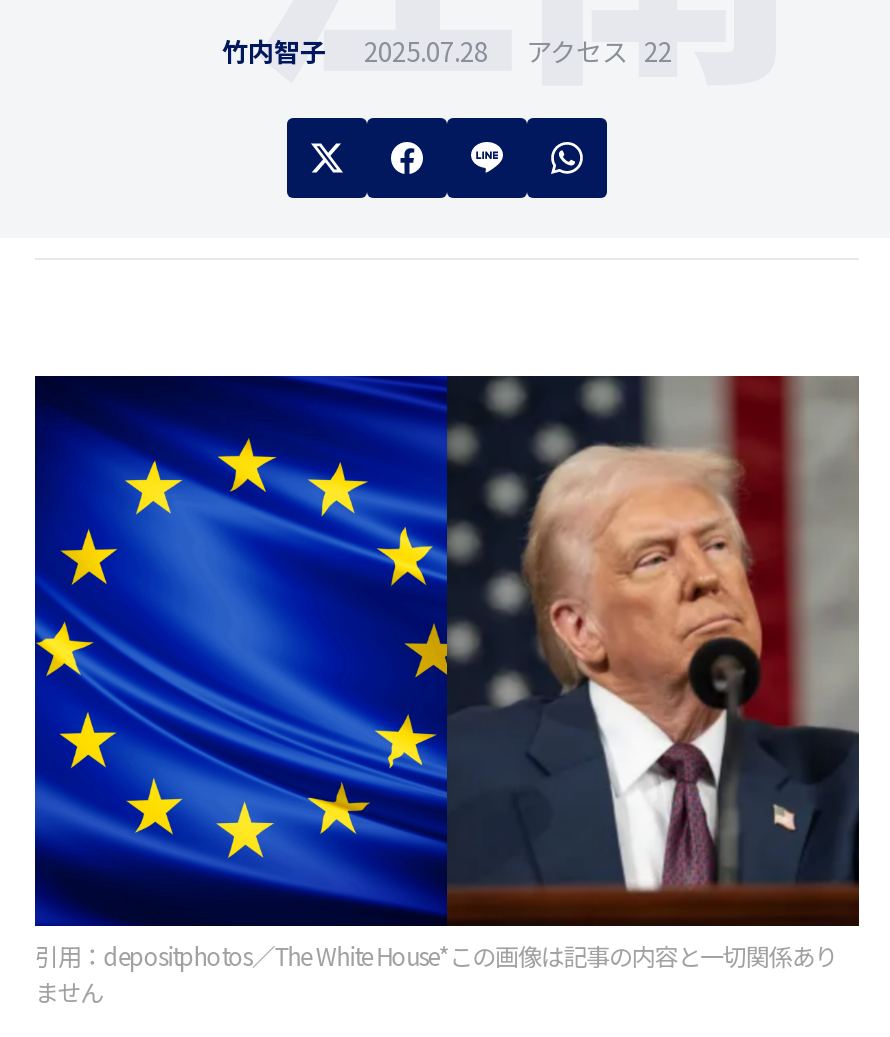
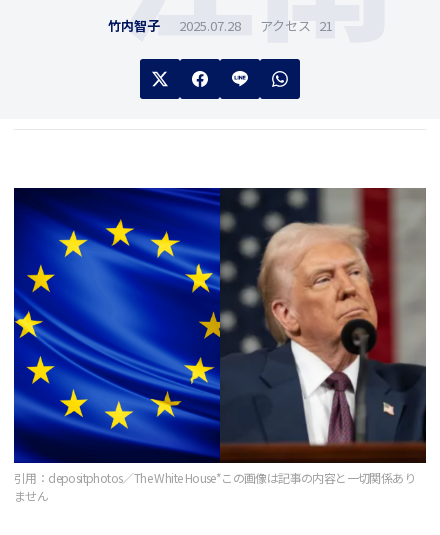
[222,32,672,70] 竹内智子 2025.07.28 アクセス 22 -> [107,16,332,35] 竹内智子 2025.07.28 アクセス 21

